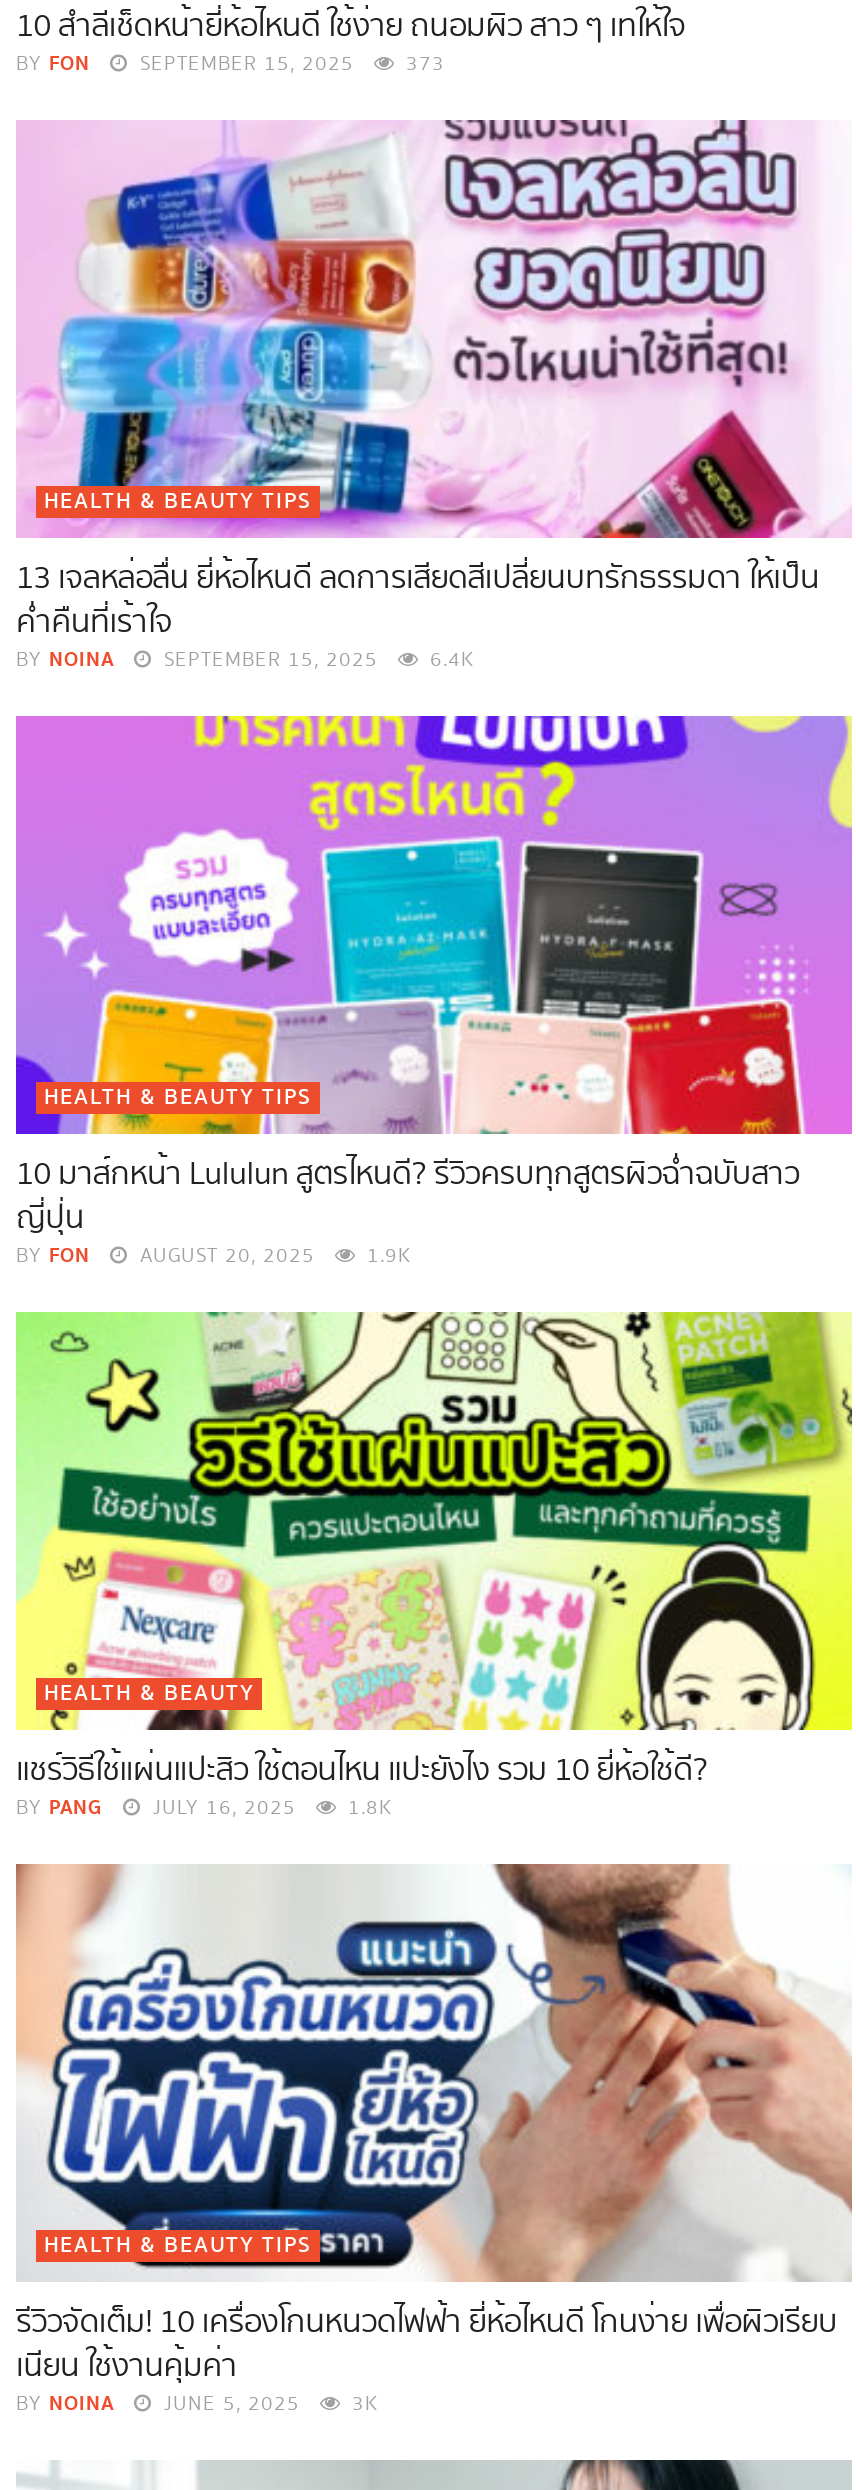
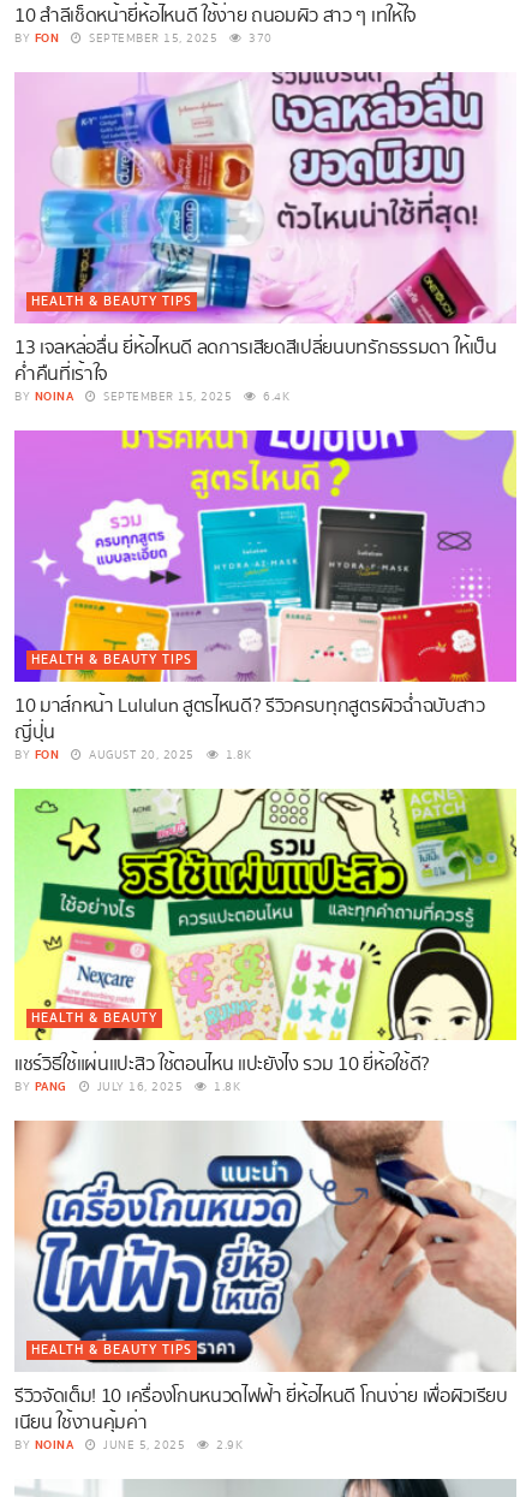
[16,48,445,80] BY FON SEPTEMBER 15, 2025 373 -> [14,29,272,48] BY FON SEPTEMBER 15, 2025 370
[16,1240,411,1272] BY FON AUGUST 20, 2025 1.9K -> [14,746,252,765] BY FON AUGUST 20, 2025 1.8K
[16,2388,378,2420] BY NOINA JUNE 5, 2025 3K -> [14,1436,243,1455] BY NOINA JUNE 5, 2025 2.9K

